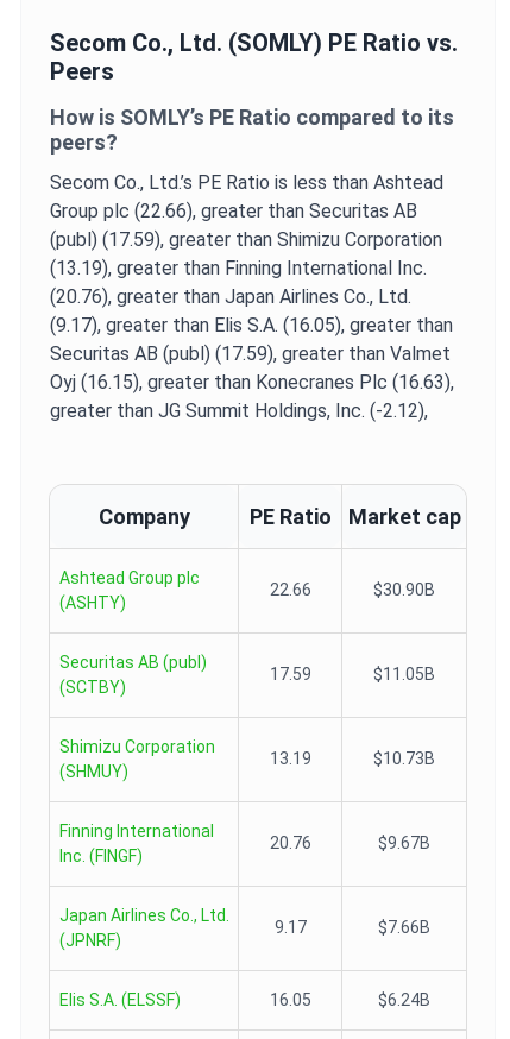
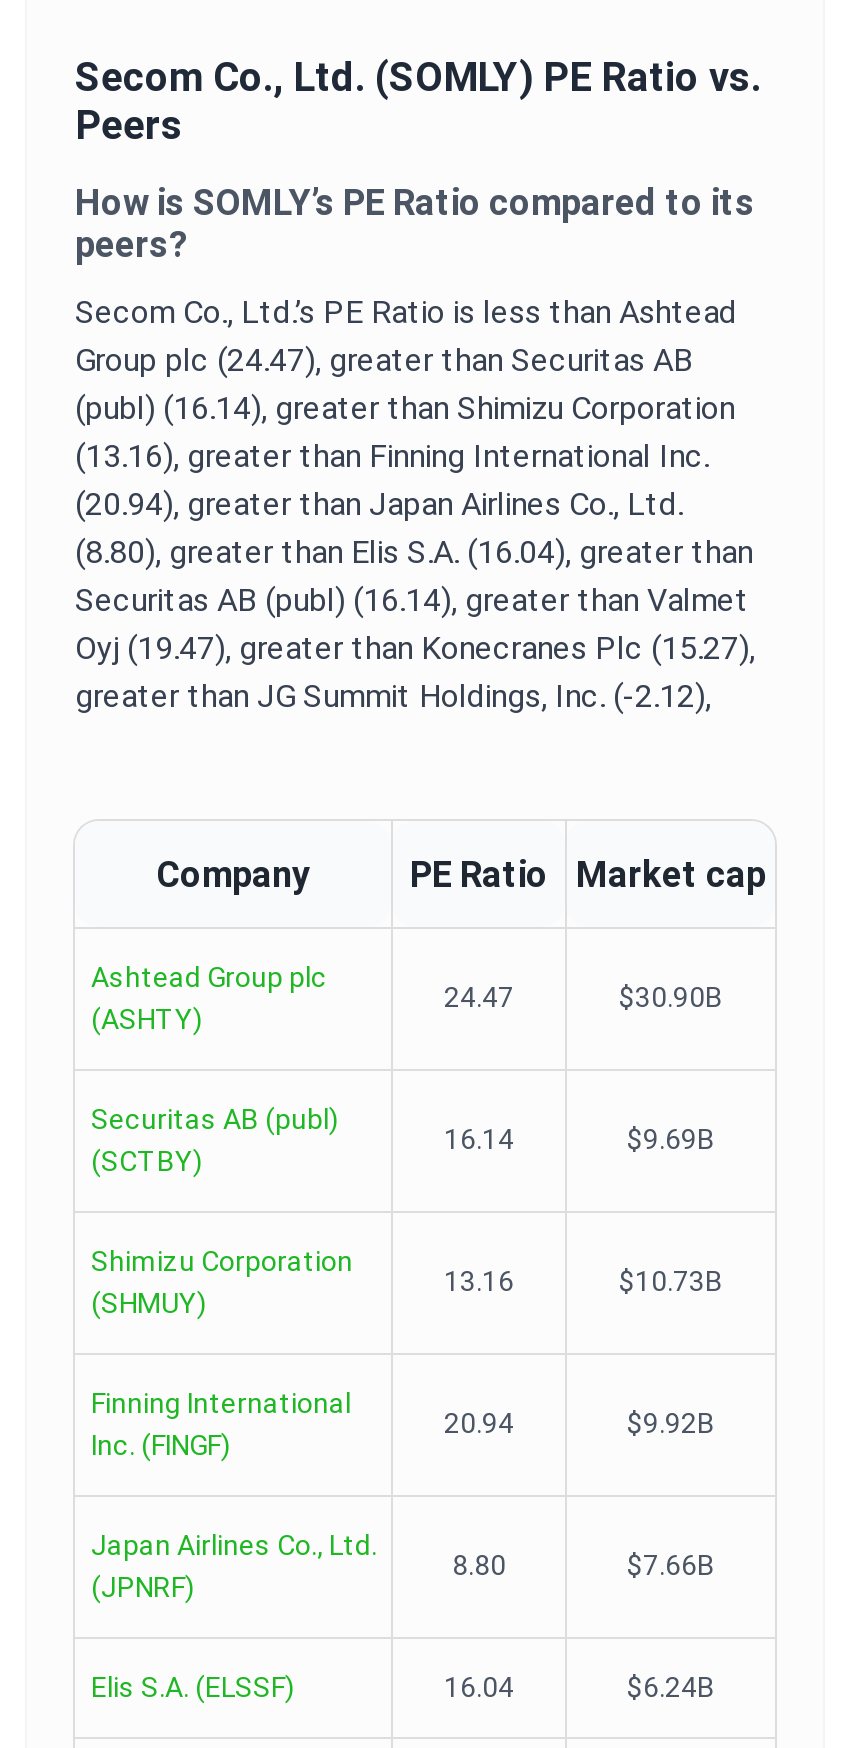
[50,200,417,222] Group plc (22.66), greater than Securitas AB -> [75,341,693,379] Group plc (24.47), greater than Securitas AB
[50,228,442,251] (publ) (17.59), greater than Shimizu Corporation -> [75,389,735,427] (publ) (16.14), greater than Shimizu Corporation
[50,257,427,279] (13.19), greater than Finning International Inc. -> [75,437,709,475] (13.16), greater than Finning International Inc.
[50,285,411,308] (20.76), greater than Japan Airlines Co., Ltd. -> [75,485,683,523] (20.94), greater than Japan Airlines Co., Ltd.
[50,314,453,336] (9.17), greater than Elis S.A. (16.05), greater than -> [75,533,753,571] (8.80), greater than Elis S.A. (16.04), greater than
[50,342,451,365] Securitas AB (publ) (17.59), greater than Valmet -> [75,581,749,619] Securitas AB (publ) (16.14), greater than Valmet
[50,371,454,393] Oyj (16.15), greater than Konecranes Plc (16.63), -> [75,629,755,667] Oyj (19.47), greater than Konecranes Plc (15.27),
[269,580,311,599] 22.66 -> [444,981,514,1013] 24.47
[269,665,435,684] 17.59 | $11.05B -> [444,1123,715,1155] 16.14 | $9.69B
[269,749,311,768] 13.19 -> [444,1265,514,1297] 13.16
[269,833,430,852] 20.76 | $9.67B -> [444,1407,715,1439] 20.94 | $9.92B
[274,918,306,937] 9.17 -> [452,1549,506,1581] 8.80
[269,990,311,1009] 16.05 -> [444,1671,514,1703] 16.04

